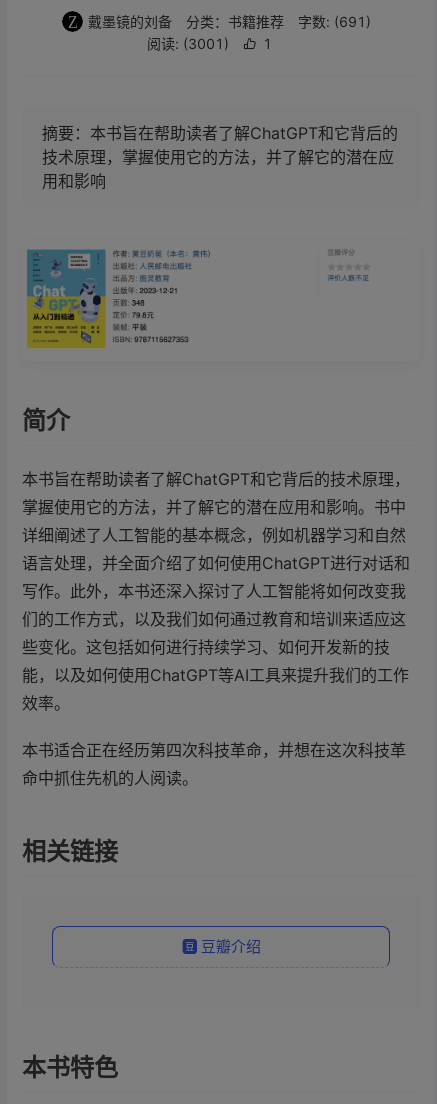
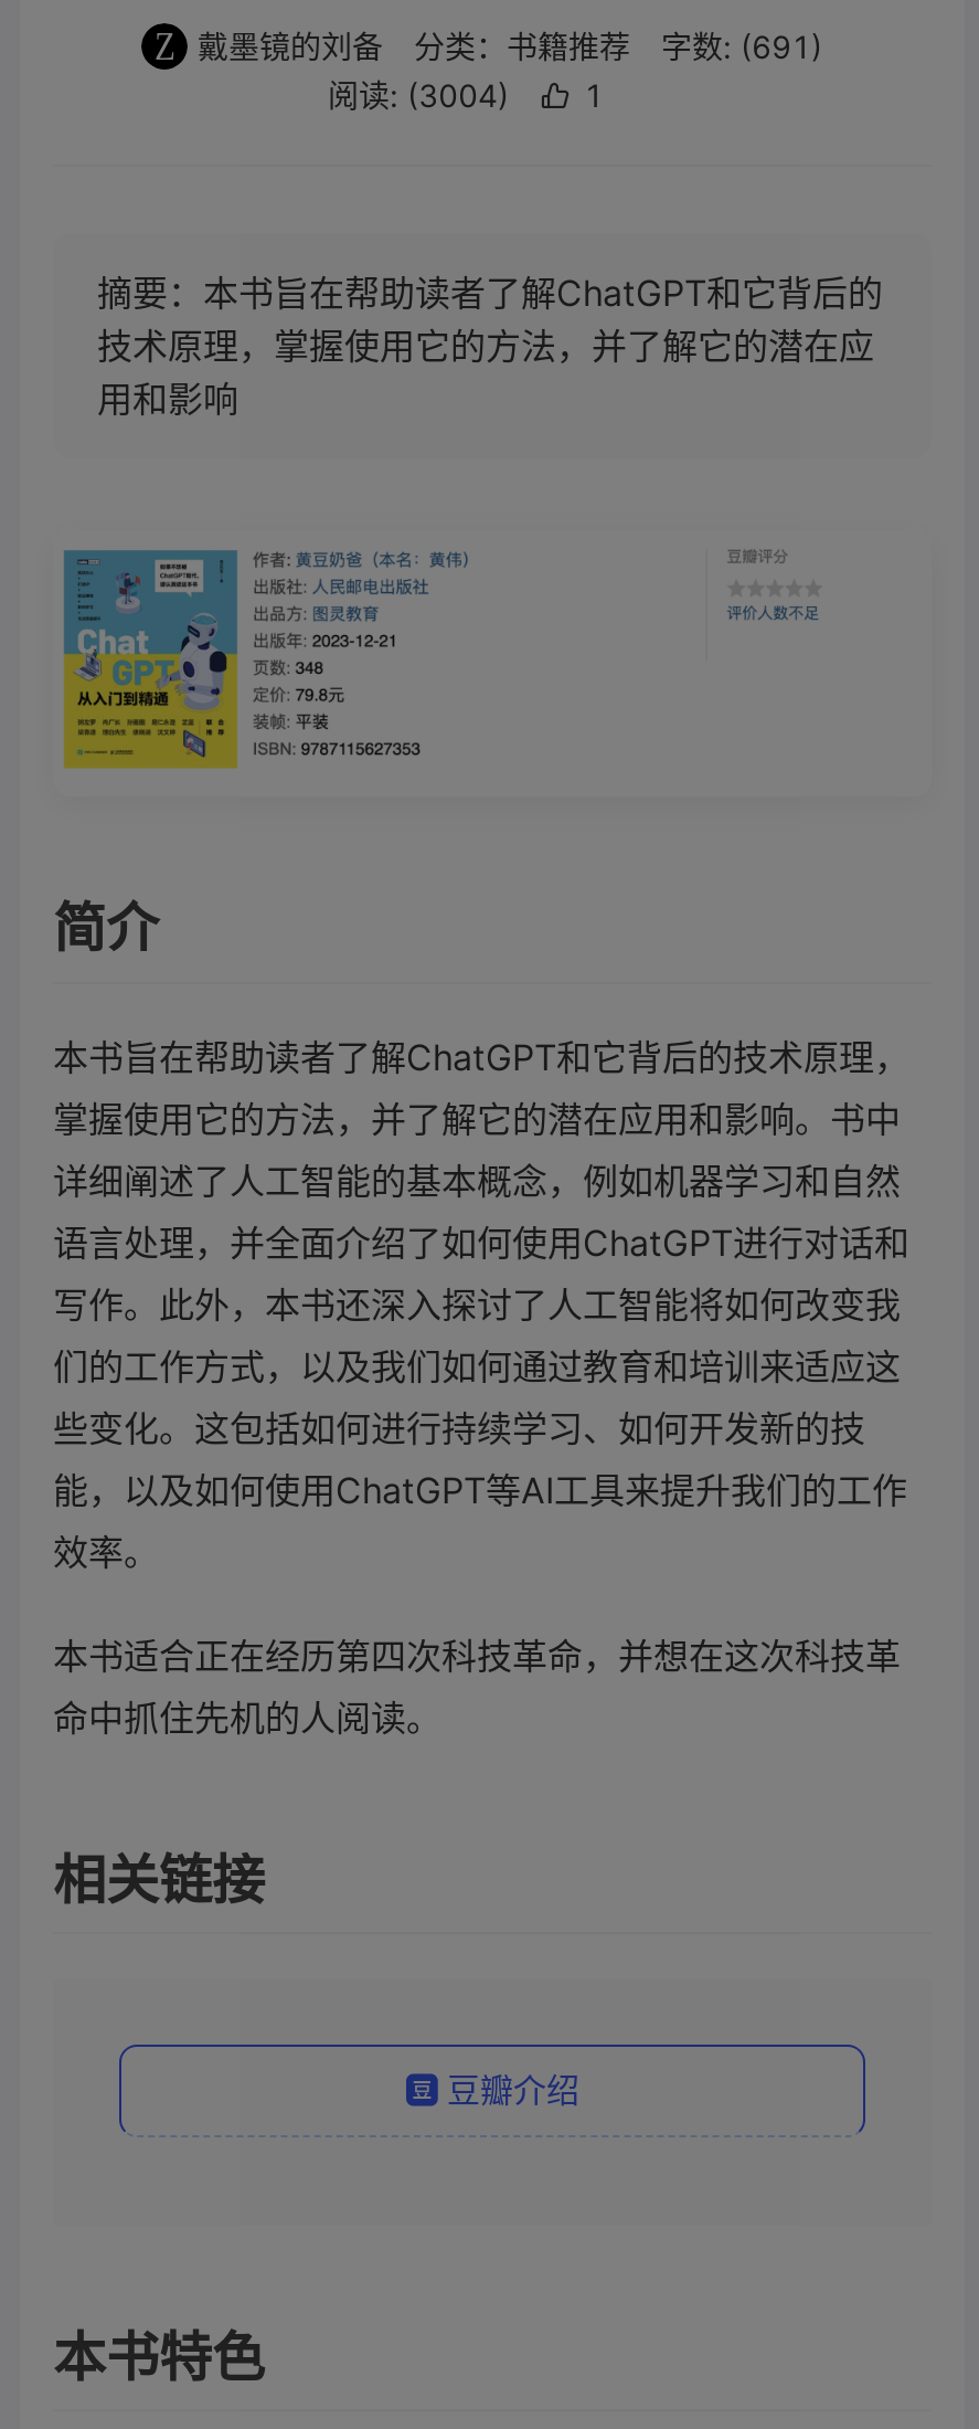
[146,35,271,52] 阅读: (3001) 1 -> [328,76,604,115] 阅读: (3004) 1

